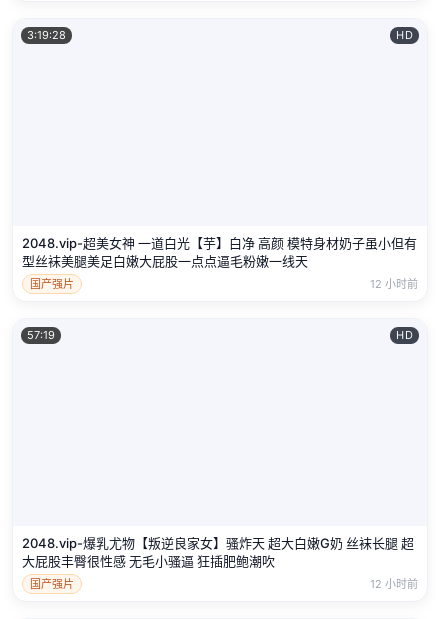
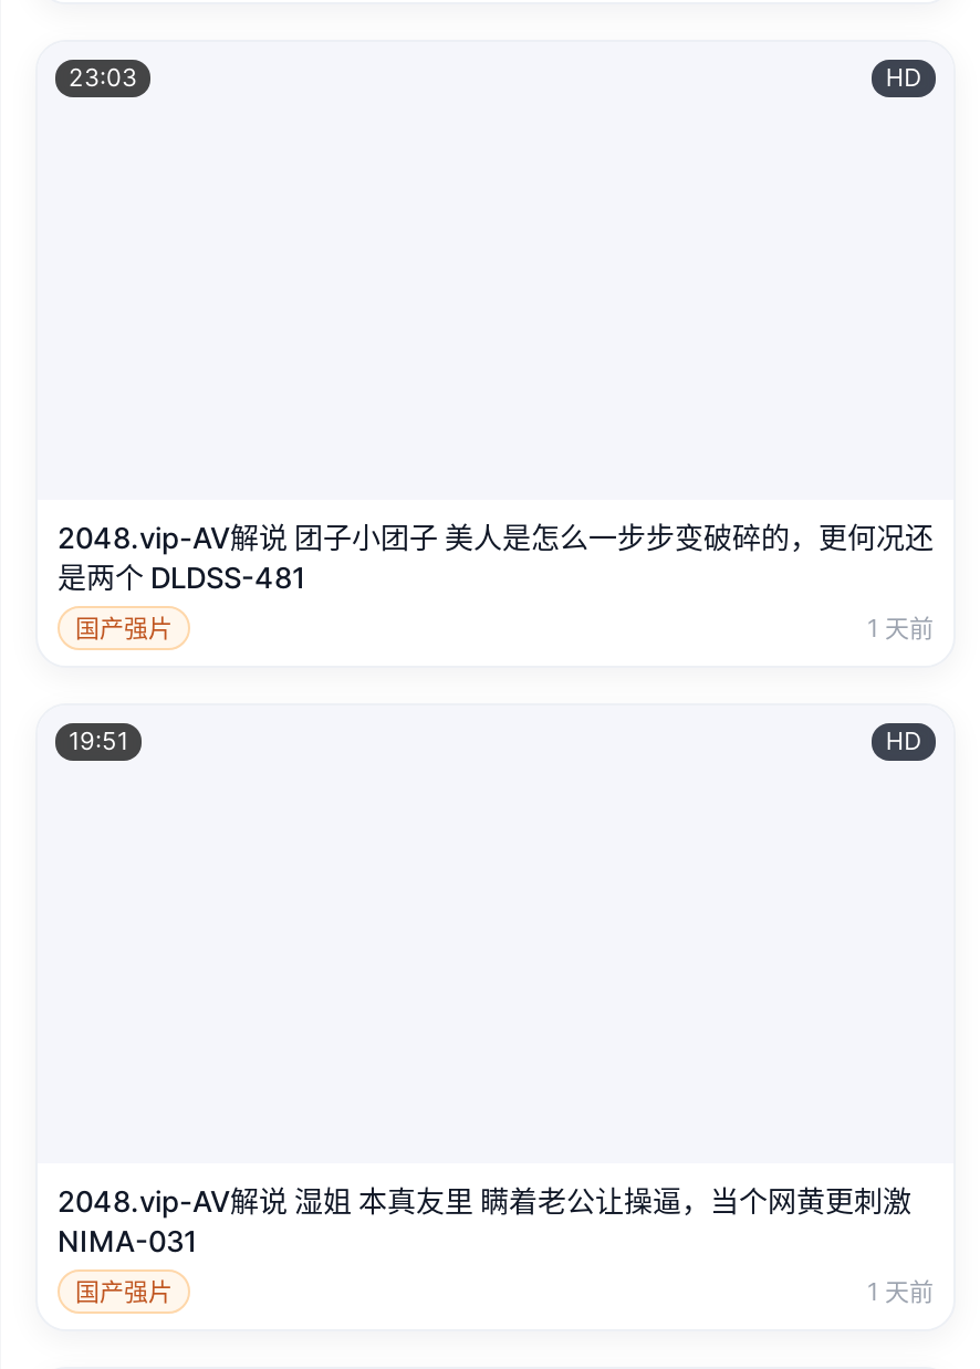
[27,28,66,42] 3:19:28 -> [69,61,137,92] 23:03
[22,235,417,269] 2048.vip-超美女神 一道白光【芋】白净 高颜 模特身材奶子虽小但有 | 型丝袜美腿美足白嫩大屁股一点点逼毛粉嫩一线天 -> [58,519,934,594] 2048.vip-AV解说 团子小团子 美人是怎么一步步变破碎的，更何况还 | 是两个 DLDSS-481
[370,277,418,291] 12 小时前 -> [867,612,934,643] 1 天前
[27,328,55,342] 57:19 -> [69,725,128,755] 19:51
[22,535,414,569] 2048.vip-爆乳尤物【叛逆良家女】骚炸天 超大白嫩G奶 丝袜长腿 超 | 大屁股丰臀很性感 无毛小骚逼 狂插肥鲍潮吹 -> [58,1182,911,1258] 2048.vip-AV解说 湿姐 本真友里 瞒着老公让操逼，当个网黄更刺激 | NIMA-031
[370,577,418,591] 12 小时前 -> [867,1275,934,1306] 1 天前

